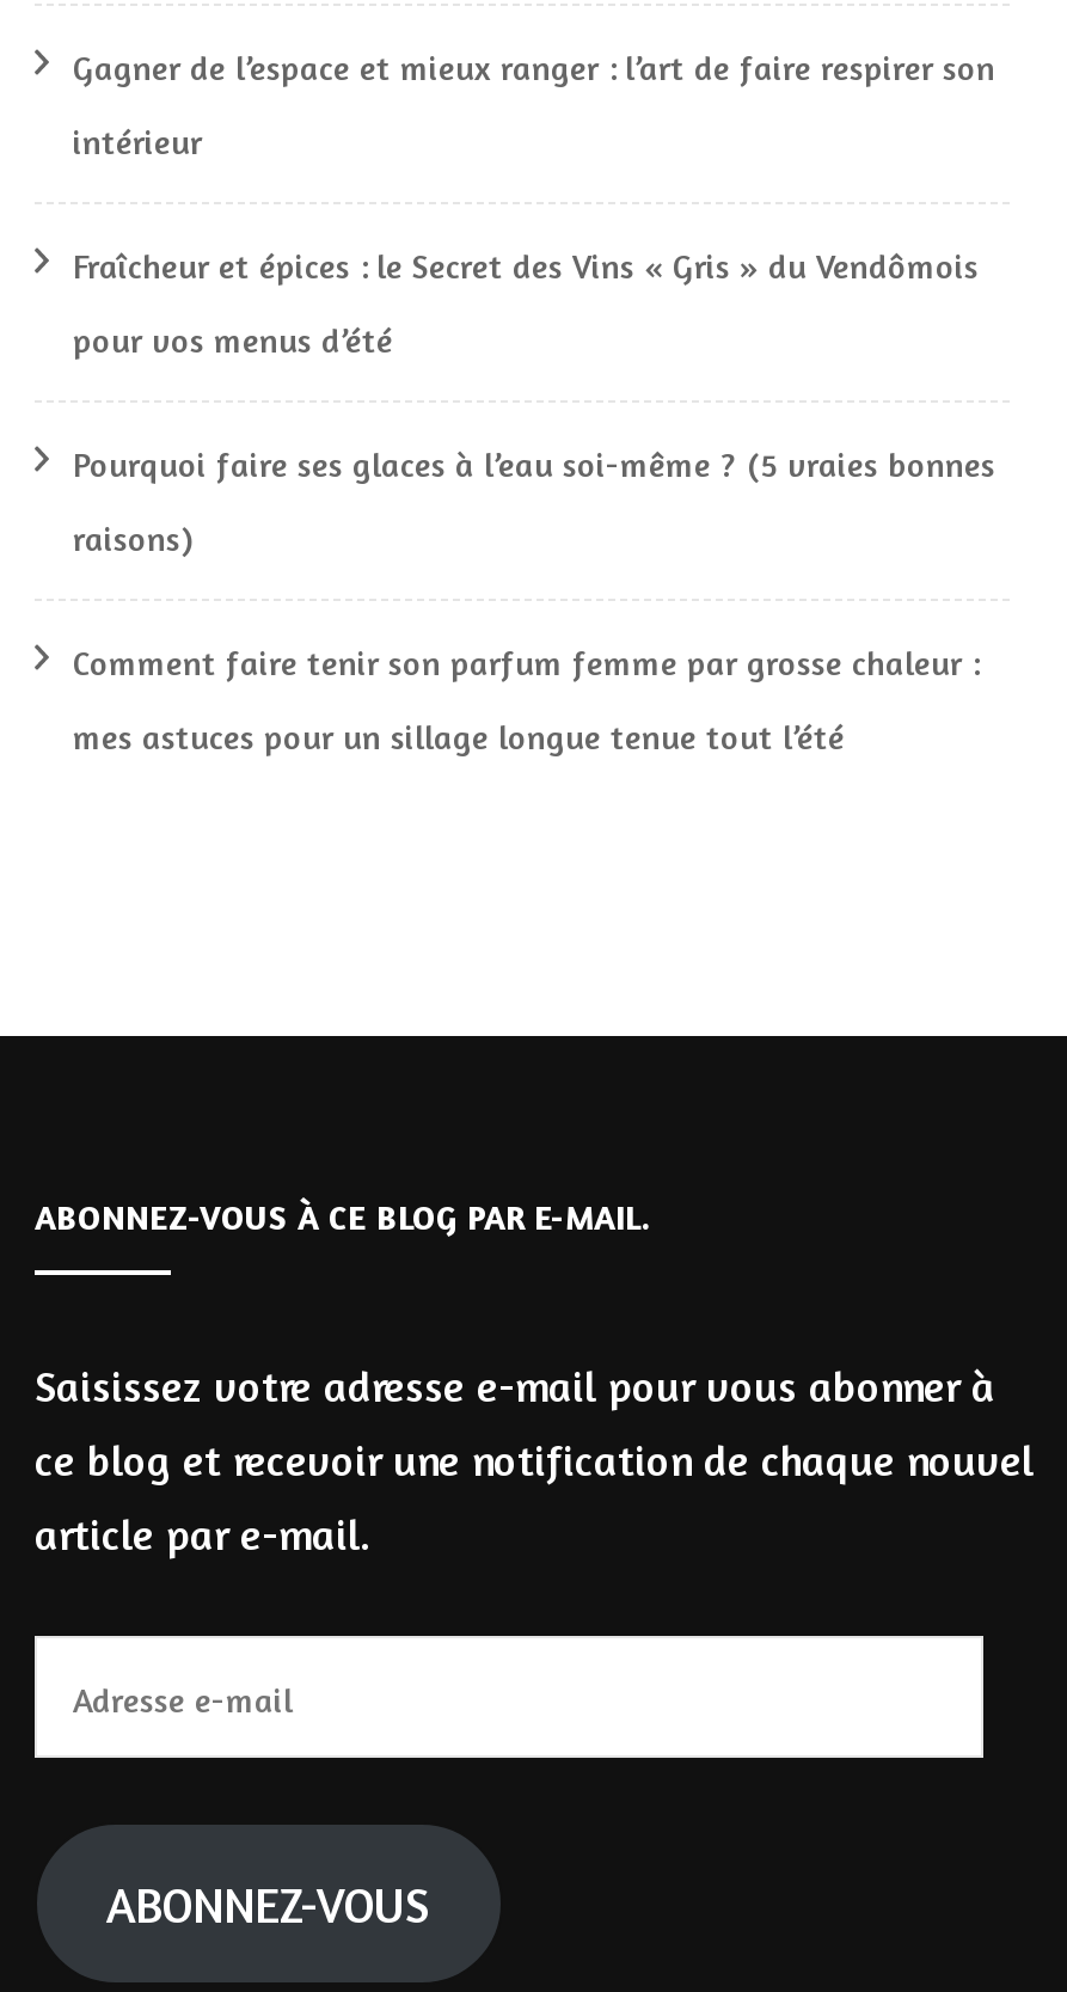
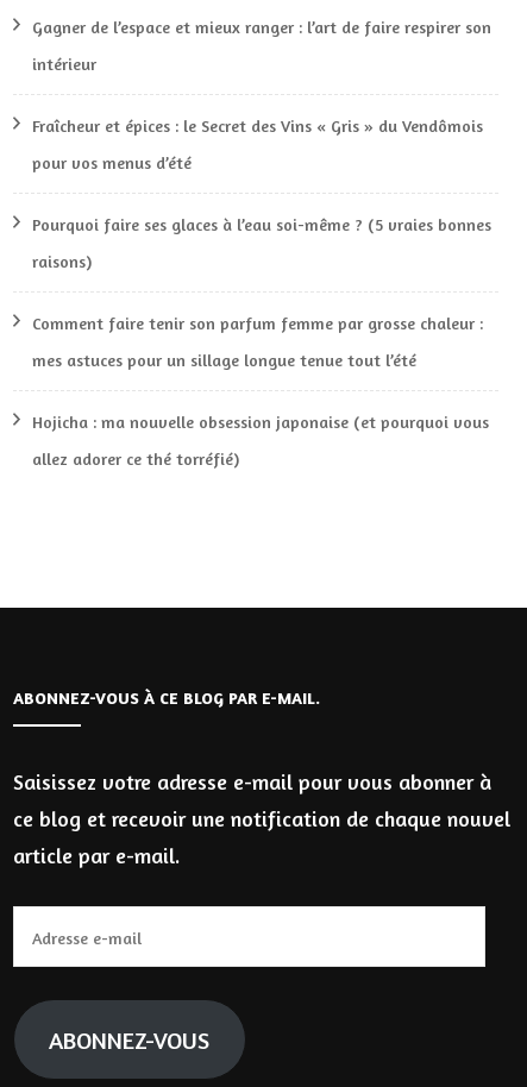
none -> [32,411,489,469] Hojicha : ma nouvelle obsession japonaise (et pourquoi vous | allez adorer ce thé torréfié)

